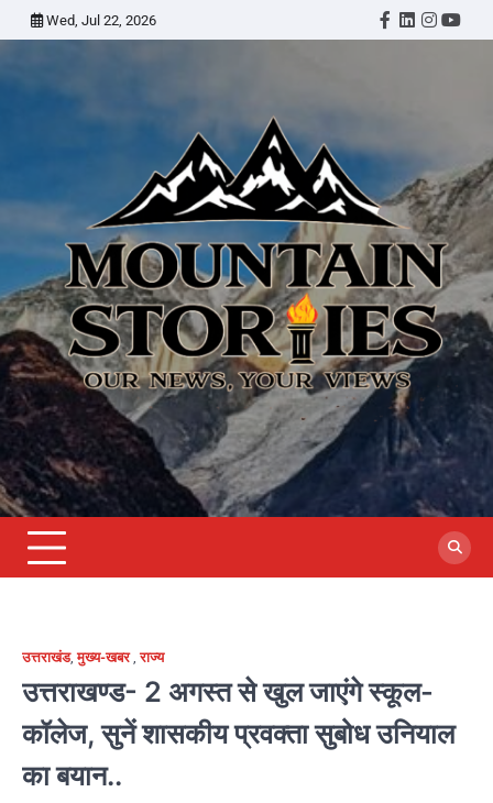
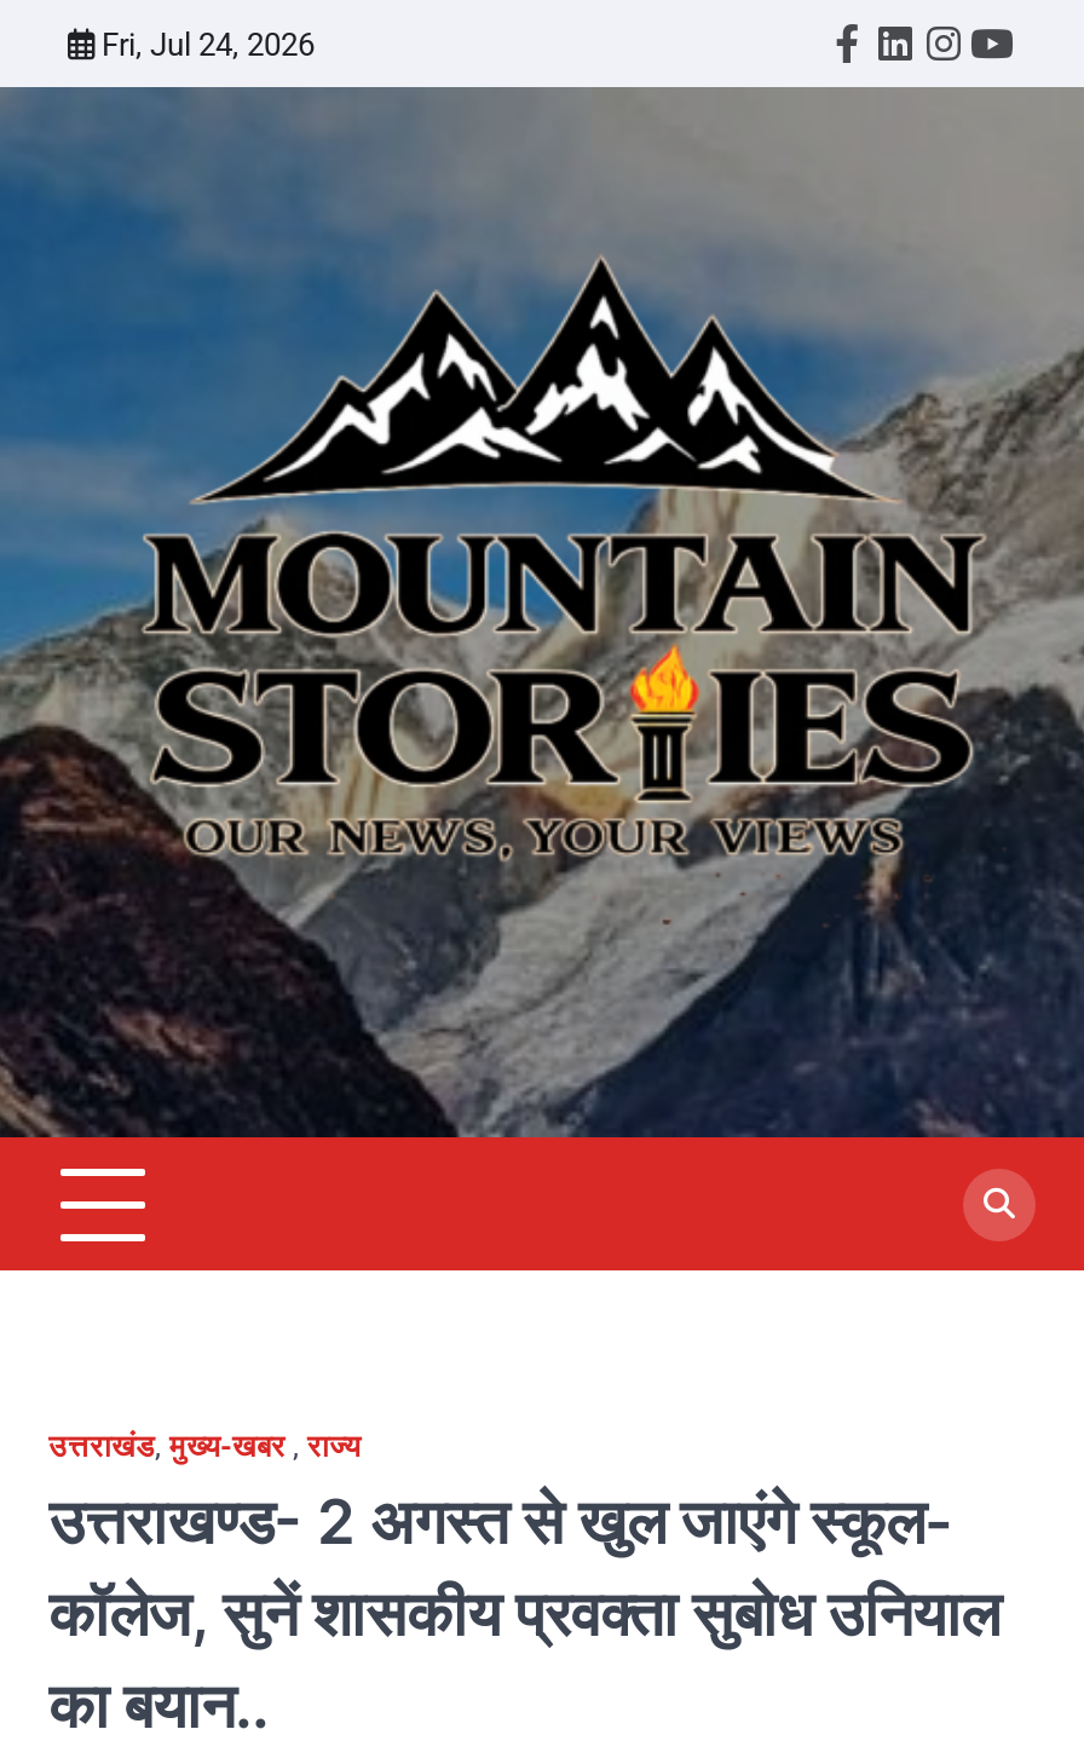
[46,12,156,28] Wed, Jul 22, 2026 -> [102,25,315,62] Fri, Jul 24, 2026

